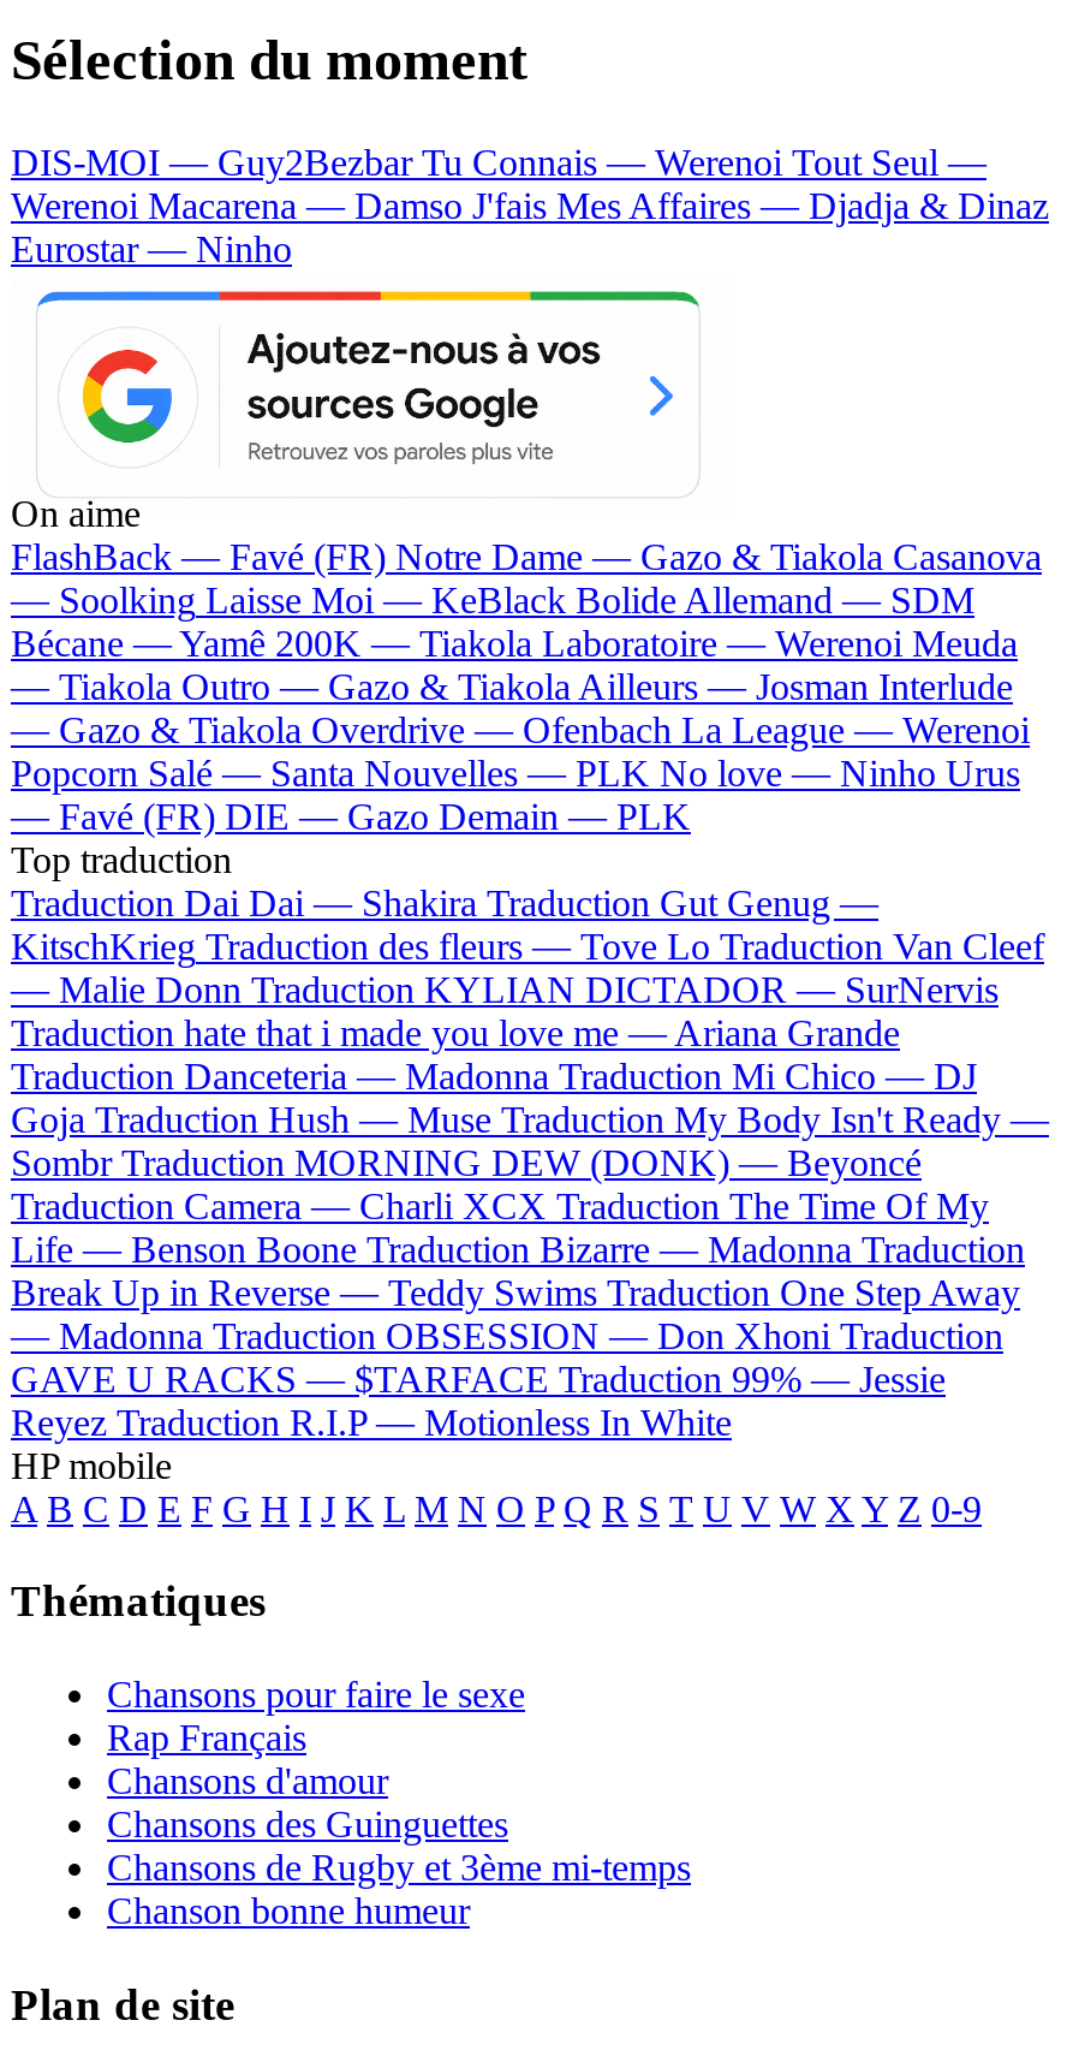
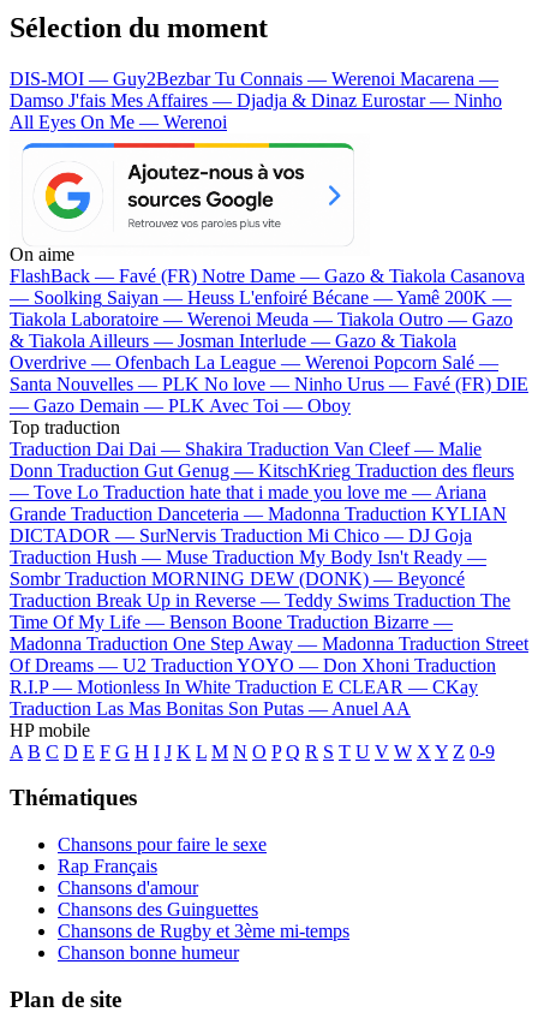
[11,141,1049,268] DIS-MOI — Guy2Bezbar Tu Connais — Werenoi Tout Seul — | Werenoi Macarena — Damso J'fais Mes Affaires — Djadja & Dinaz | Eurostar — Ninho -> [10,68,502,132] DIS-MOI — Guy2Bezbar Tu Connais — Werenoi Macarena — | Damso J'fais Mes Affaires — Djadja & Dinaz Eurostar — Ninho | All Eyes On Me — Werenoi
[11,578,1030,836] — Soolking Laisse Moi — KeBlack Bolide Allemand — SDM | Bécane — Yamê 200K — Tiakola Laboratoire — Werenoi Meuda | — Tiakola Outro — Gazo & Tiakola Ailleurs — Josman Interlude | — Gazo & Tiakola Overdrive — Ofenbach La League — Werenoi | Popcorn Salé — Santa Nouvelles — PLK No love — Ninho Urus | —Favé (FR) DIE — Gazo Demain — PLK -> [10,287,528,415] — Soolking Saiyan — Heuss L'enfoiré Bécane — Yamê 200K — | Tiakola Laboratoire — Werenoi Meuda — Tiakola Outro — Gazo | & Tiakola Ailleurs — Josman Interlude — Gazo & Tiakola | Overdrive — Ofenbach La League — Werenoi Popcorn Salé — | Santa Nouvelles — PLK No love — Ninho Urus — Favé (FR) DIE | — Gazo Demain — PLK Avec Toi — Oboy
[11,881,1049,1139] Traduction Dai Dai — Shakira Traduction Gut Genug — | KitschKrieg Traduction des fleurs — Tove Lo Traduction Van Cleef | — Malie Donn Traduction KYLIAN DICTADOR — SurNervis | Traduction hate that i made you love me — Ariana Grande | Traduction Danceteria — Madonna Traduction Mi Chico — DJ | Goja Traduction Hush — Muse Traduction My Body Isn't Ready — -> [10,438,514,567] Traduction Dai Dai — Shakira Traduction Van Cleef — Malie | Donn Traduction Gut Genug — KitschKrieg Traduction des fleurs | — Tove Lo Traduction hate that i made you love me — Ariana | Grande Traduction Danceteria — Madonna Traduction KYLIAN | DICTADOR — SurNervis Traduction Mi Chico — DJ Goja | Traduction Hush — Muse Traduction My Body Isn't Ready —
[11,1184,1025,1442] Traduction Camera — Charli XCX Traduction The Time Of My | Life — Benson Boone Traduction Bizarre — Madonna Traduction | Break Up in Reverse — Teddy Swims Traduction One Step Away | — Madonna Traduction OBSESSION — Don Xhoni Traduction | GAVE U RACKS — $TARFACE Traduction 99% — Jessie | Reyez Traduction R.I.P — Motionless In White -> [10,590,528,718] Traduction Break Up in Reverse — Teddy Swims Traduction The | Time Of My Life — Benson Boone Traduction Bizarre — | Madonna Traduction One Step Away — Madonna Traduction Street | Of Dreams — U2 Traduction YOYO — Don Xhoni Traduction | R.I.P — Motionless In White Traduction E CLEAR — CKay | Traduction Las Mas Bonitas Son Putas — Anuel AA

